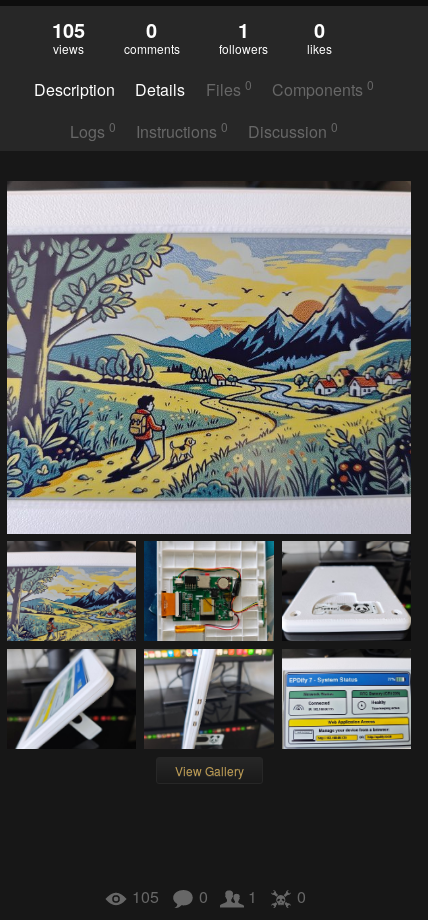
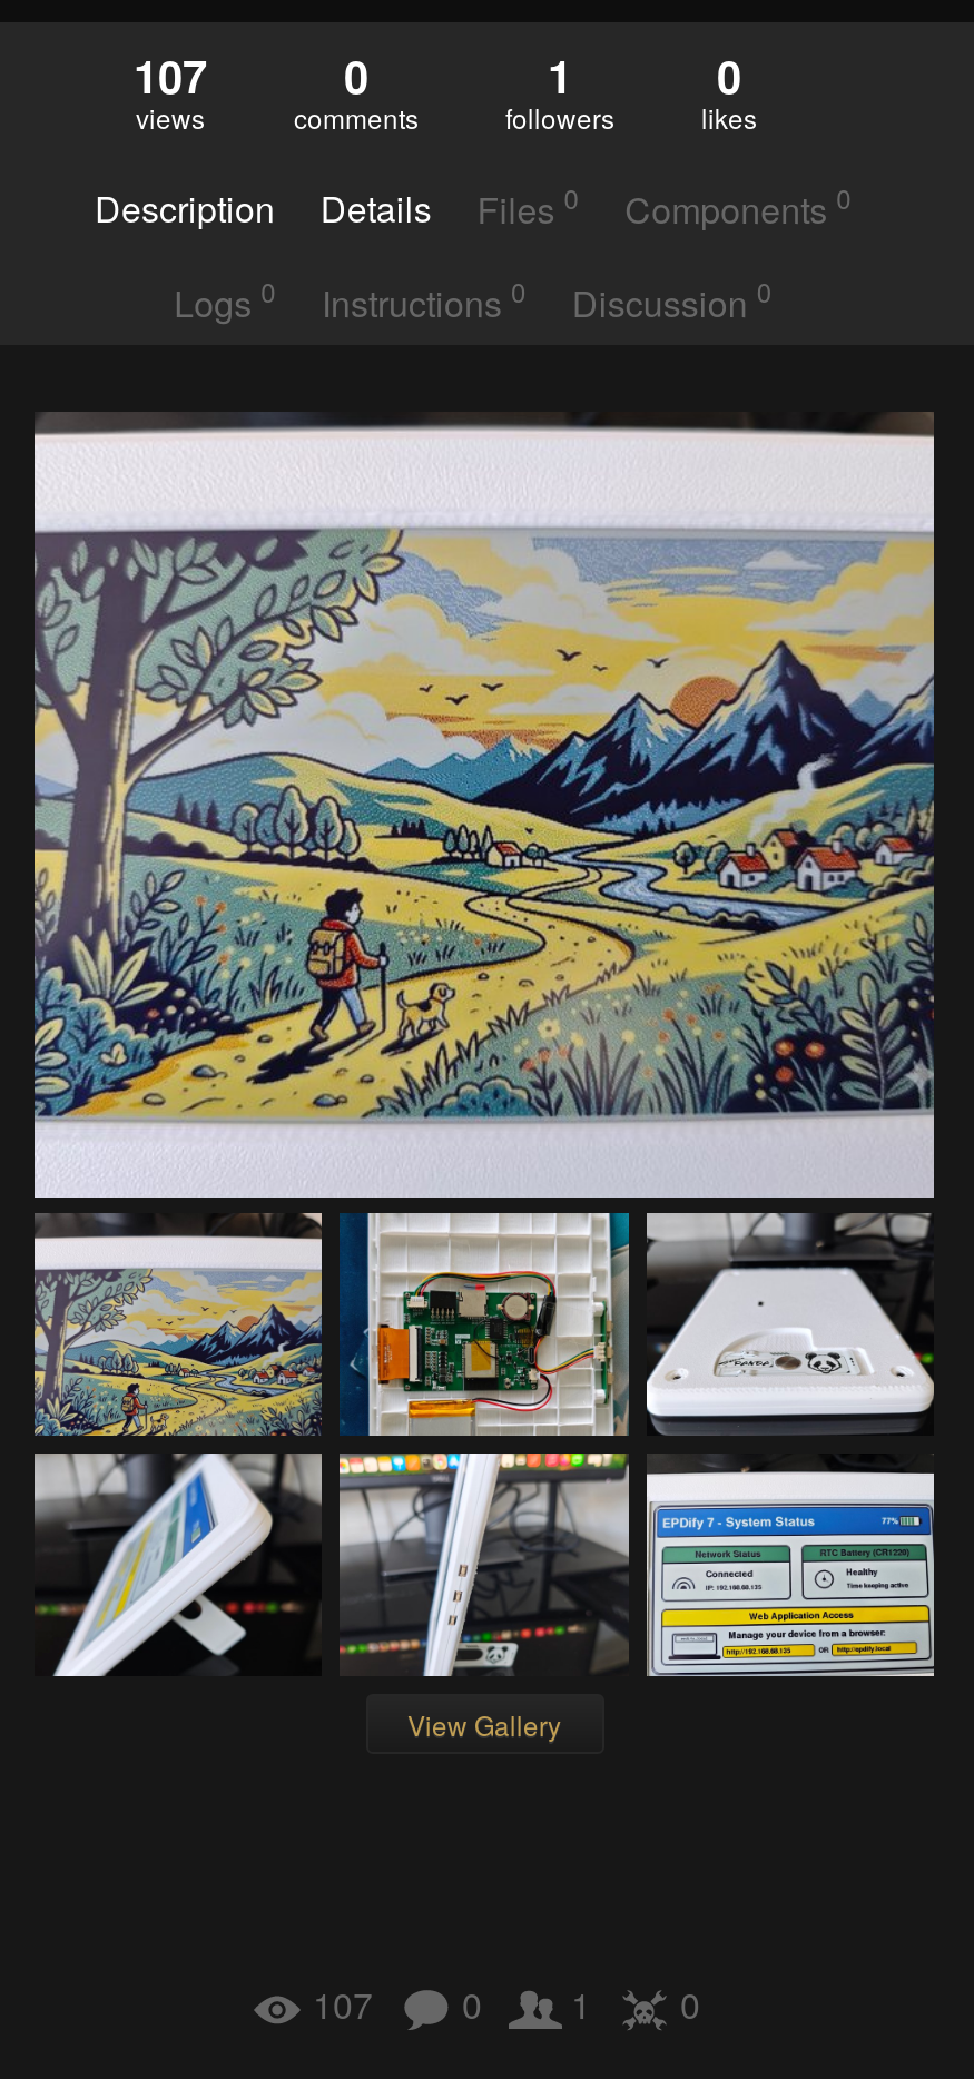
[51,15,84,44] 105 -> [134,42,207,106] 107
[132,885,306,908] 105 0 1 0 -> [313,1980,700,2031] 107 0 1 0

